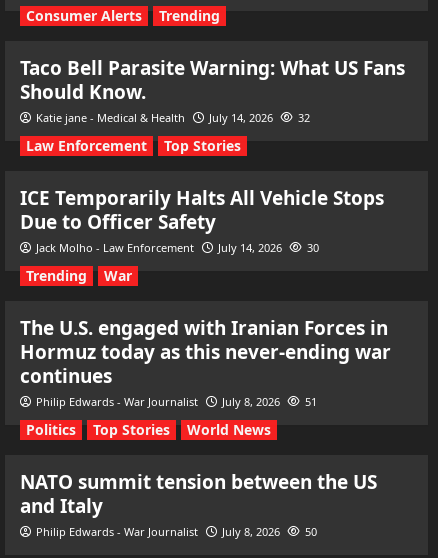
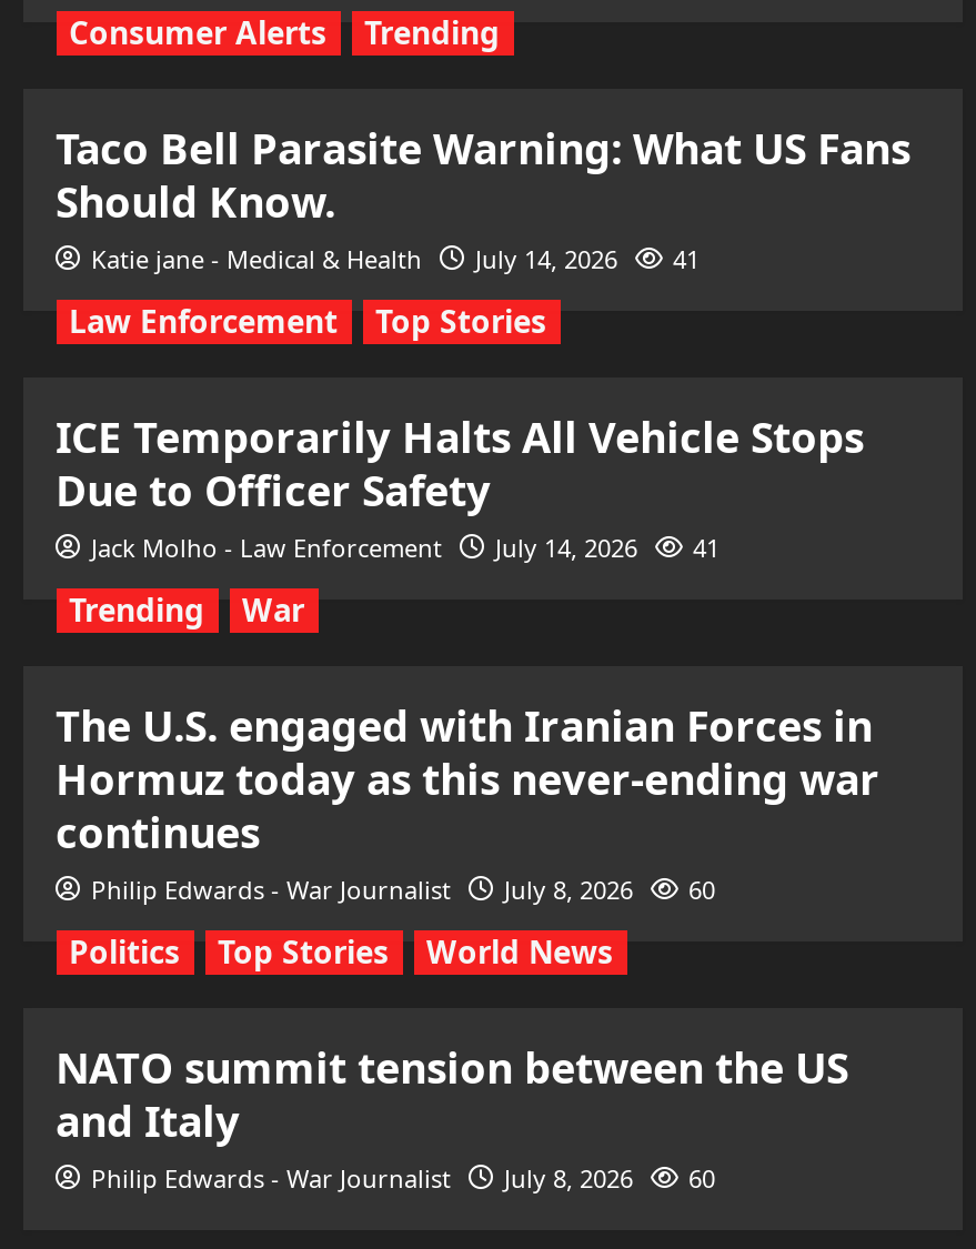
[35,110,309,125] Katie jane - Medical & Health July 14, 2026 32 -> [91,242,700,275] Katie jane - Medical & Health July 14, 2026 41
[35,240,318,255] Jack Molho - Law Enforcement July 14, 2026 30 -> [91,531,720,564] Jack Molho - Law Enforcement July 14, 2026 41
[35,394,316,409] Philip Edwards - War Journalist July 8, 2026 51 -> [91,873,715,906] Philip Edwards - War Journalist July 8, 2026 60
[35,524,316,539] Philip Edwards - War Journalist July 8, 2026 50 -> [91,1161,715,1195] Philip Edwards - War Journalist July 8, 2026 60

